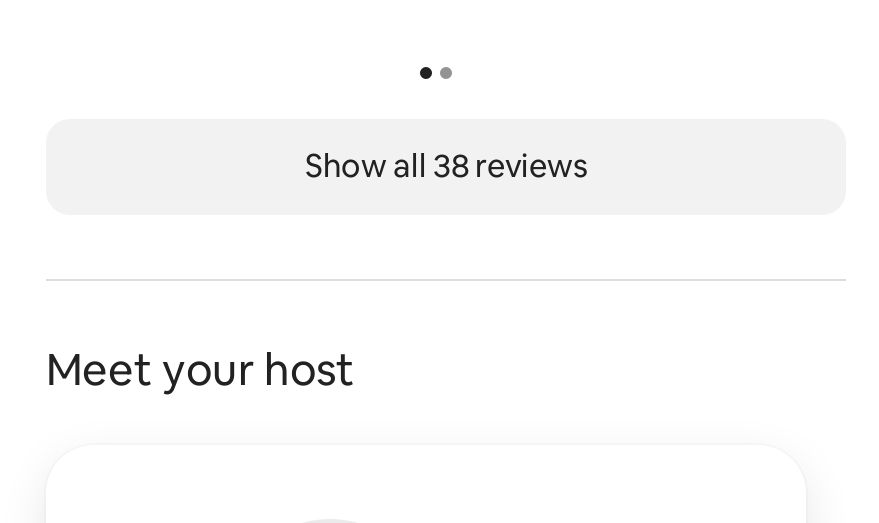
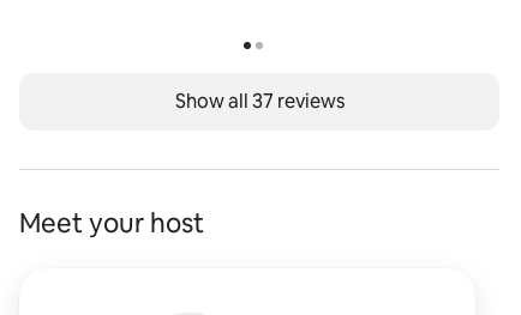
[305,145,587,187] Show all 38 reviews -> [175,89,344,114] Show all 37 reviews

